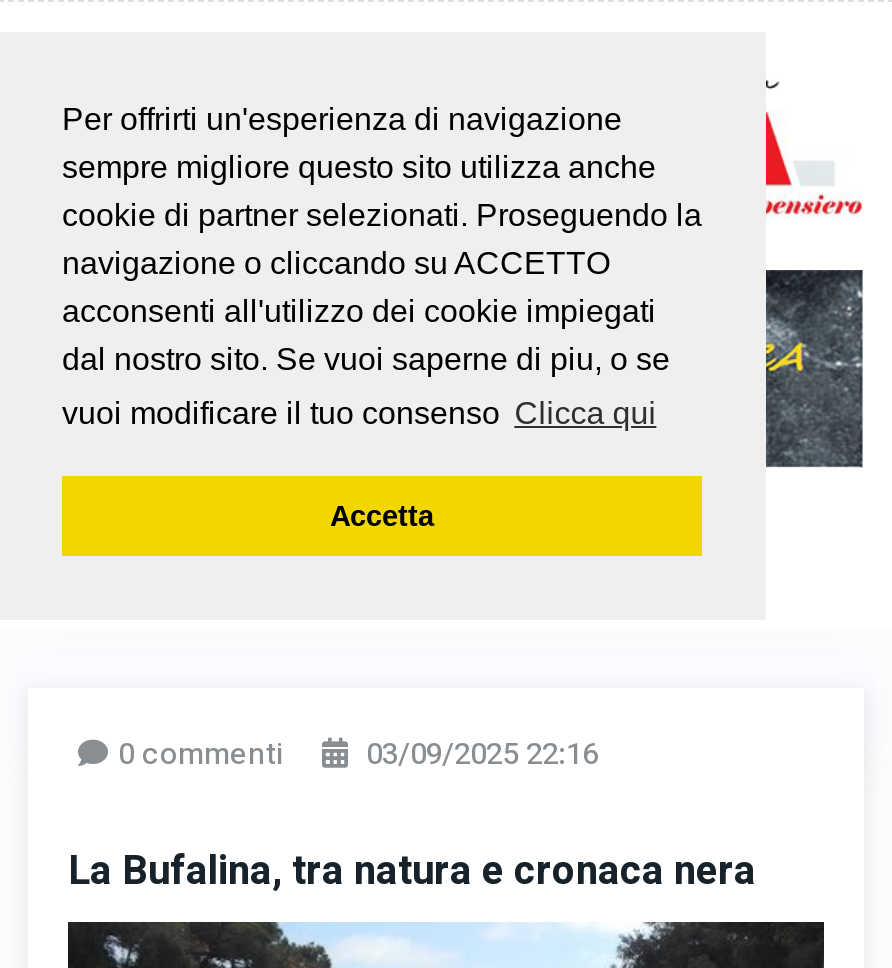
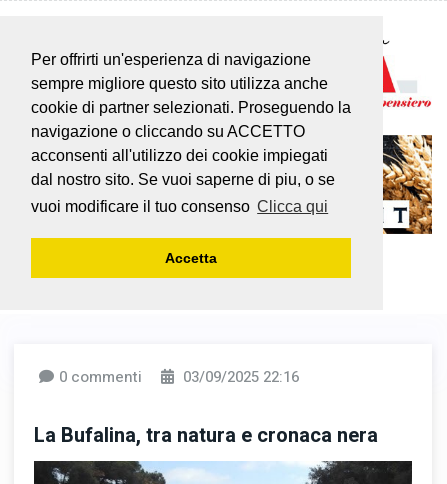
[764,268,864,468] [image] -> [383,134,433,235] [image]

